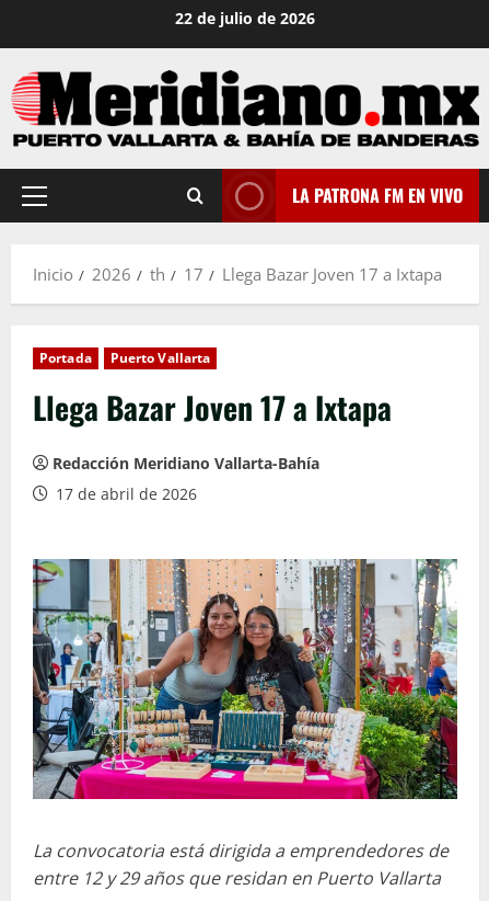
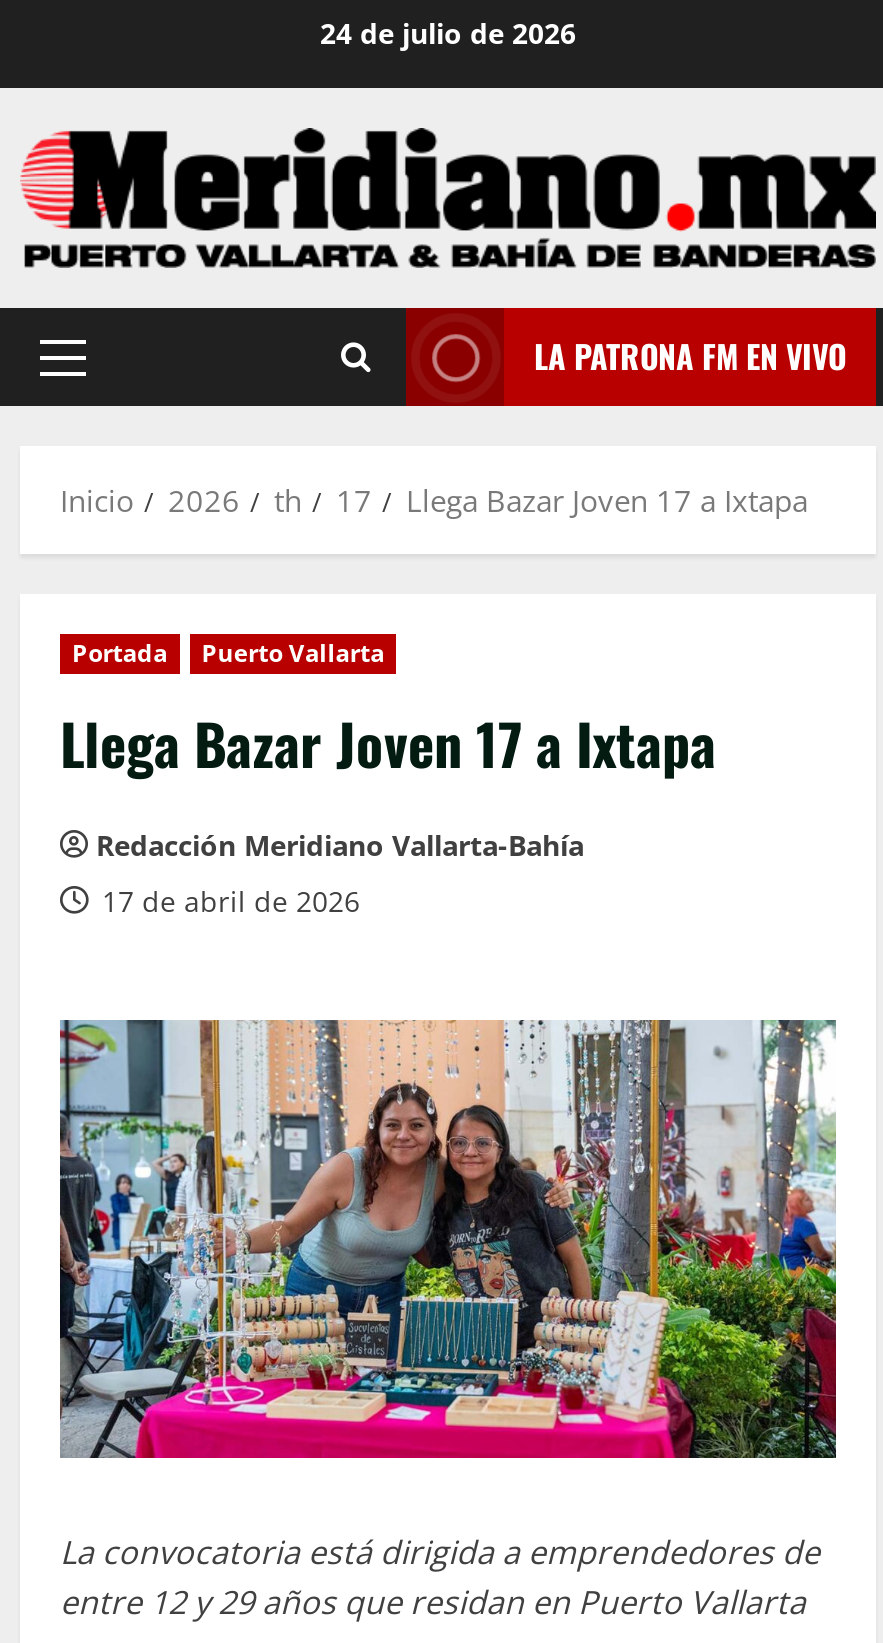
[175,8,315,28] 22 de julio de 2026 -> [320,14,576,52] 24 de julio de 2026

